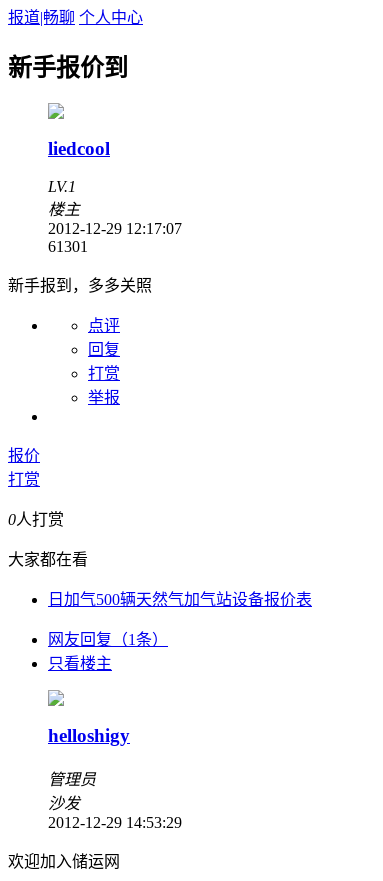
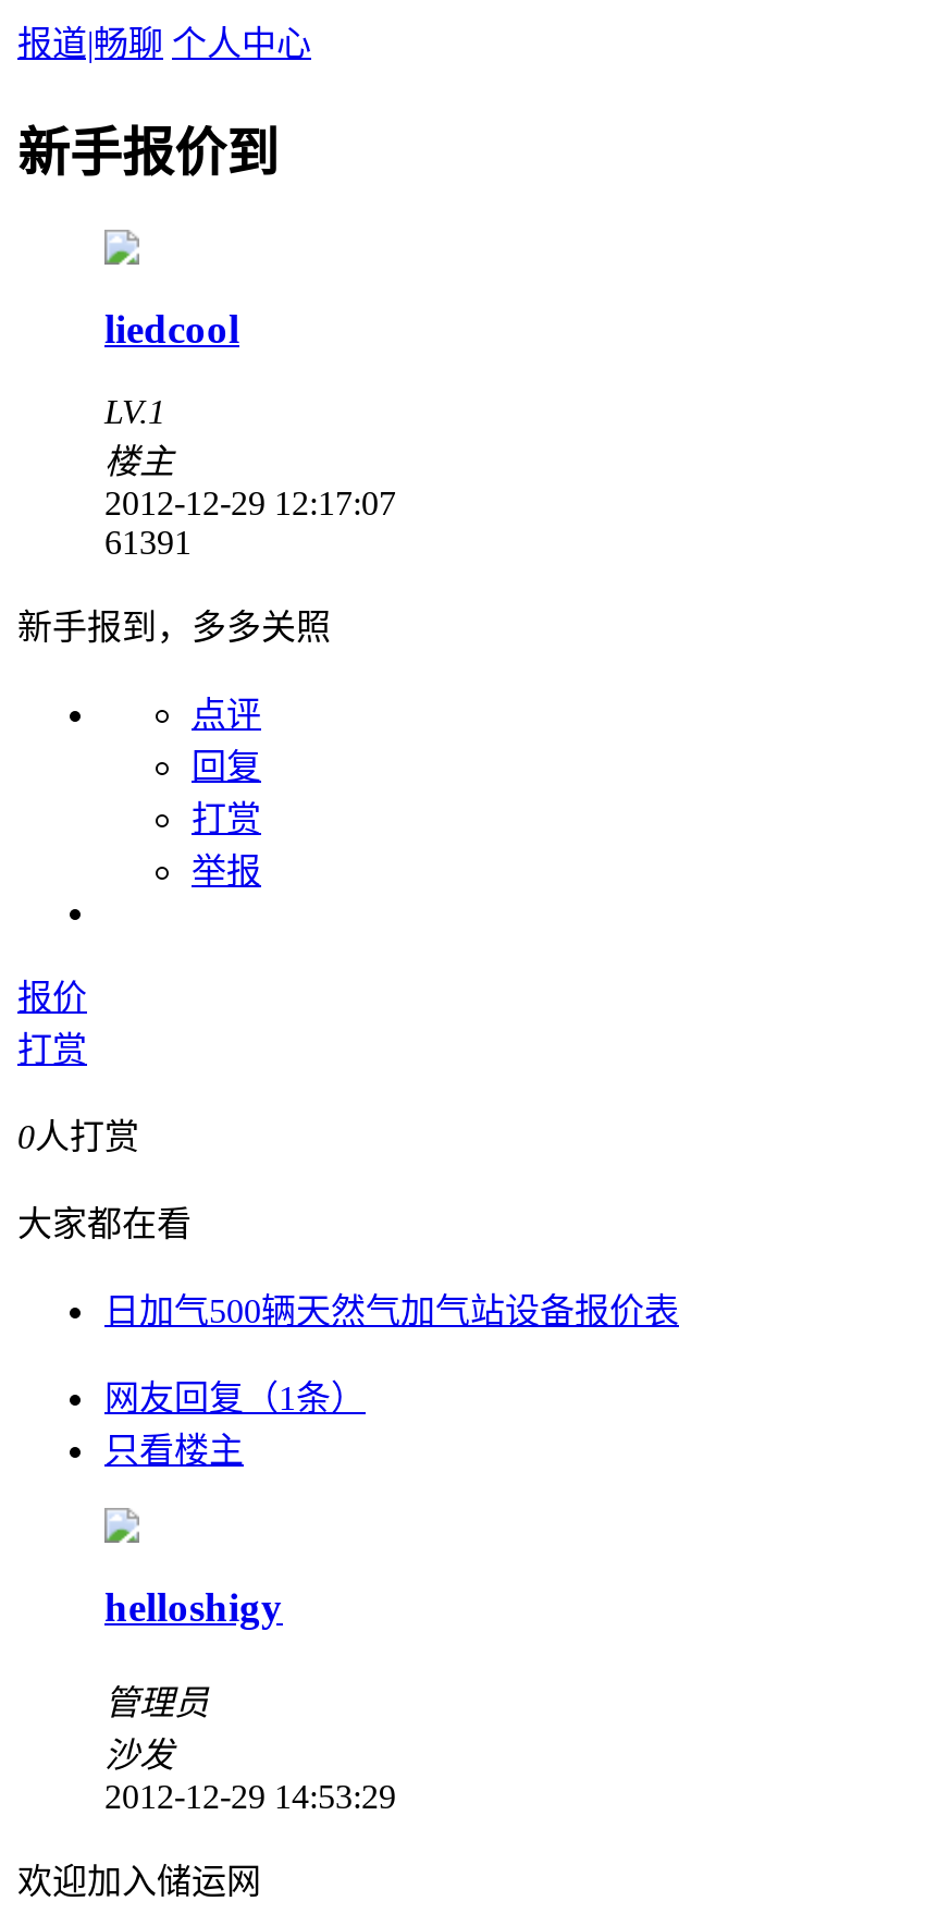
[48,238,88,255] 61301 -> [104,524,192,561] 61391

